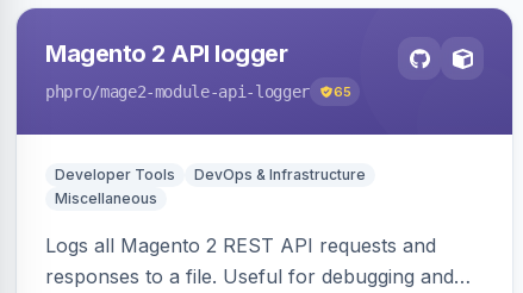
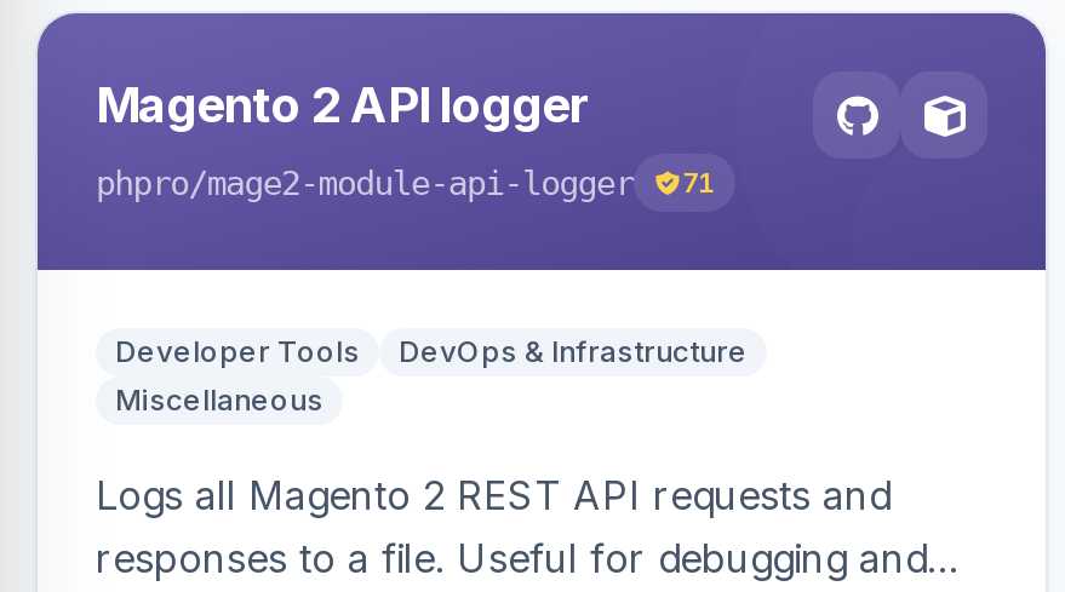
[45,82,350,101] phpro/mage2-module-api-logger 65 -> [96,163,717,202] phpro/mage2-module-api-logger 71

